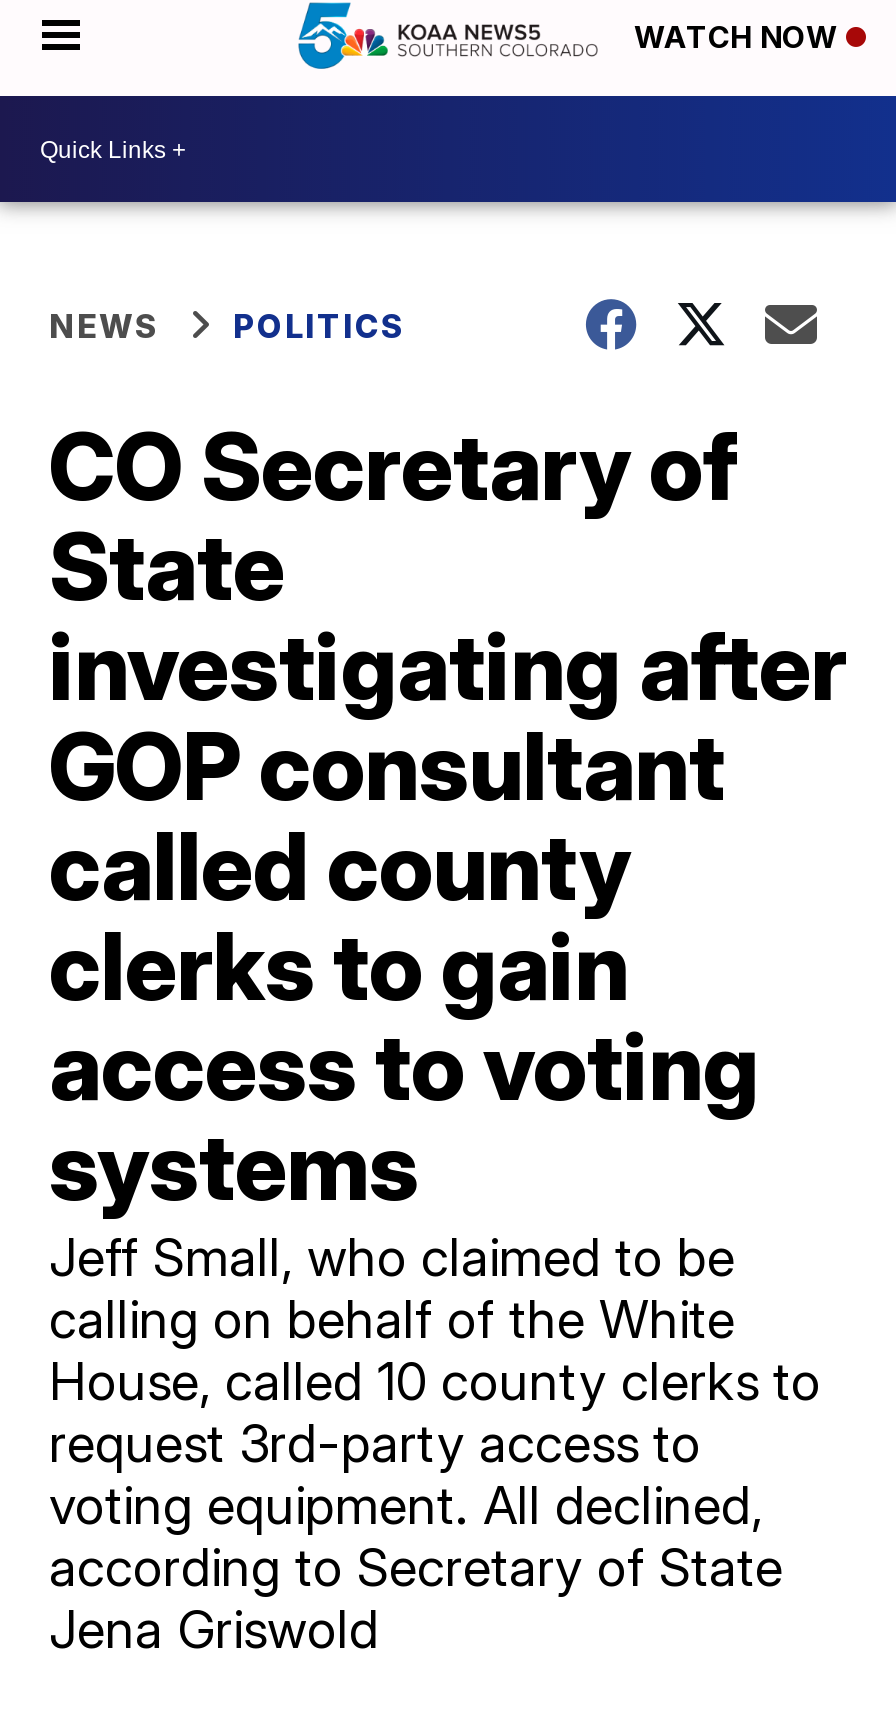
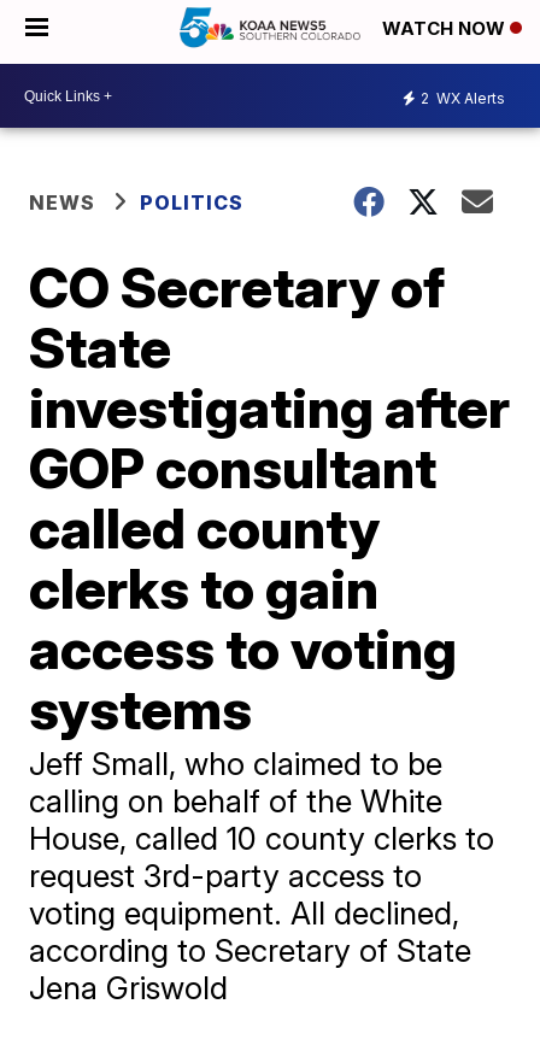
none -> [421,89,505,107] 2 WX Alerts

